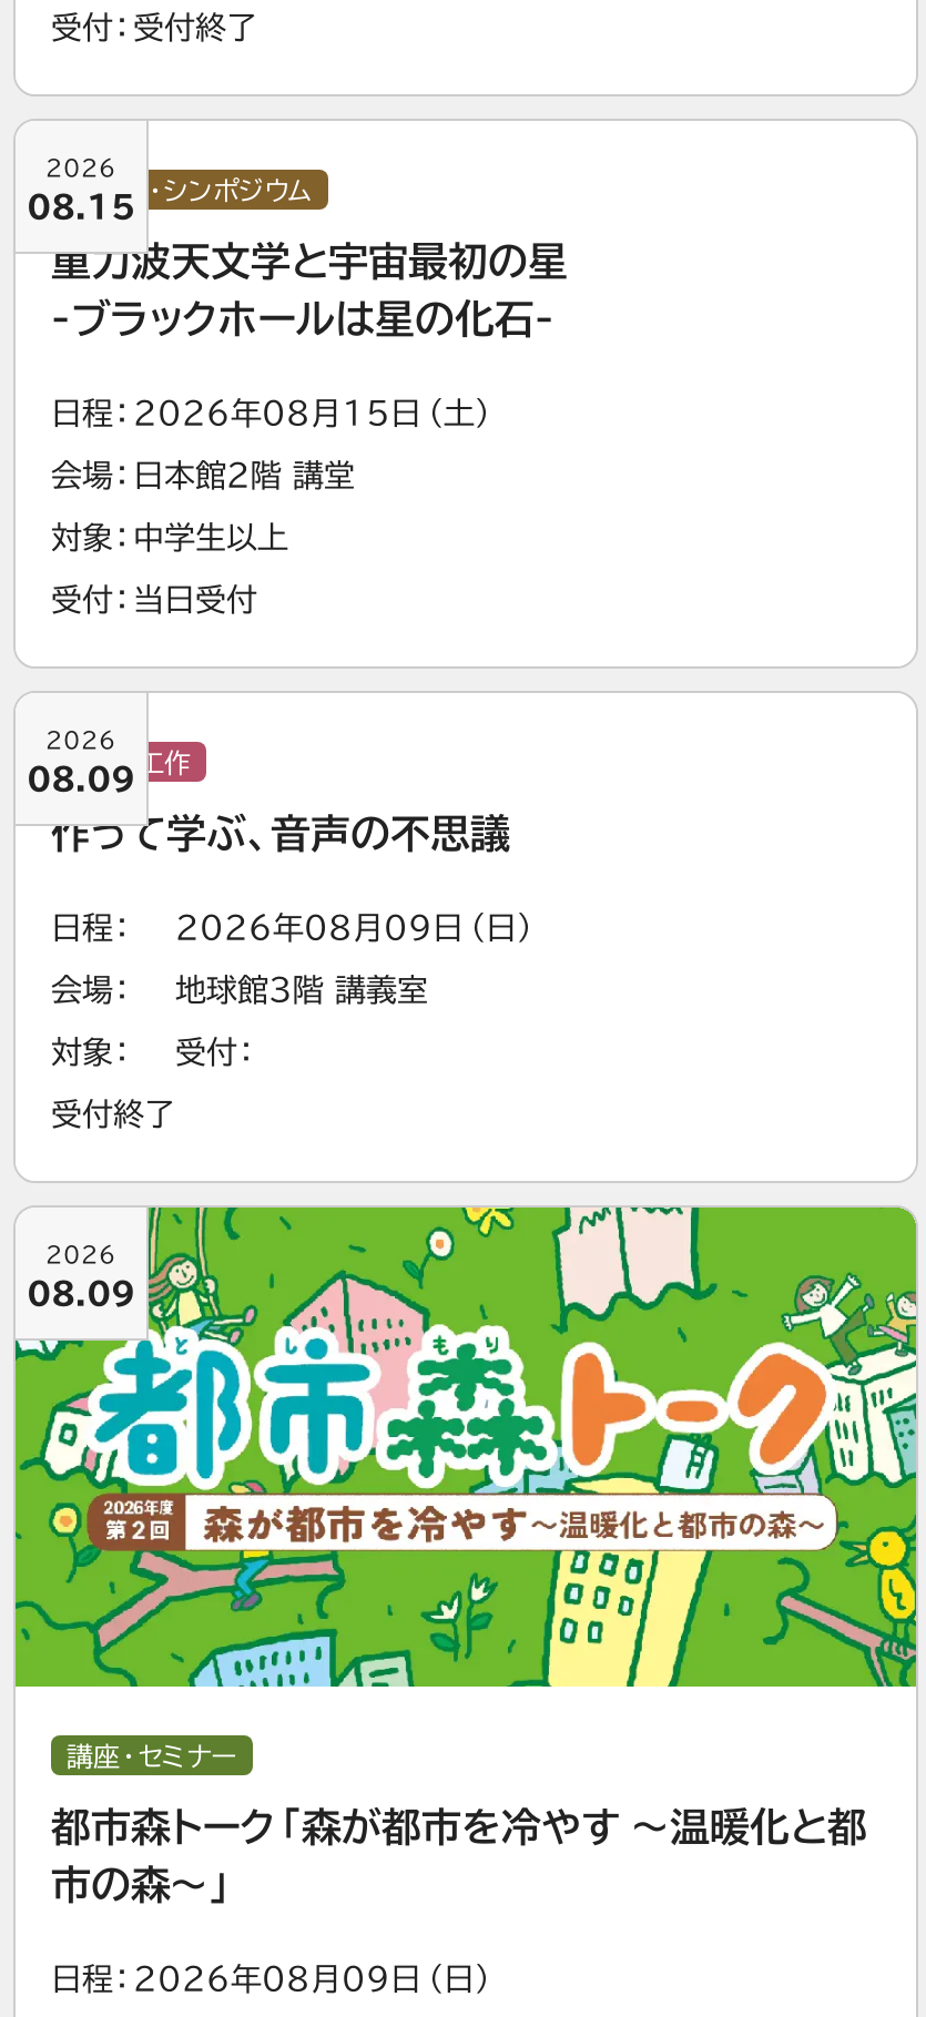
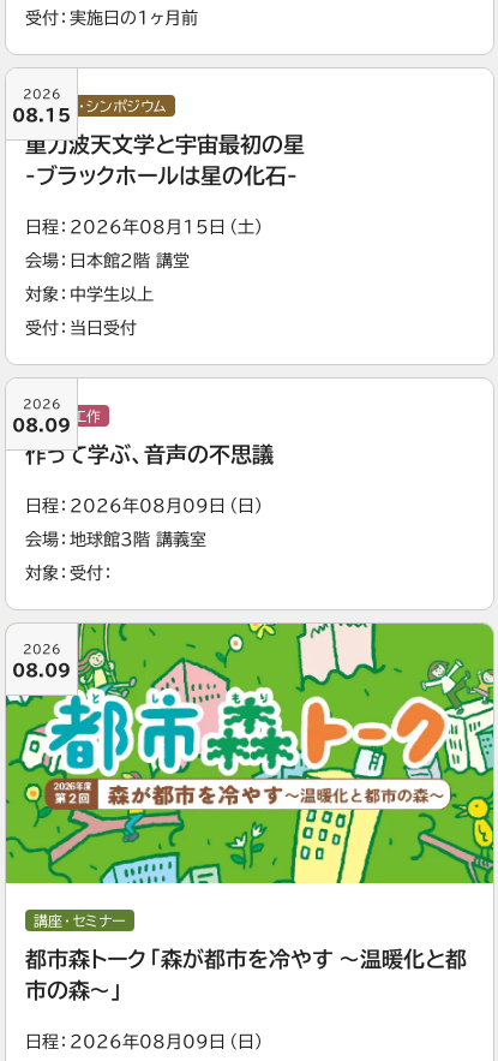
[133,12,257,43] 受付終了 -> [70,10,198,26] 実施日の1ヶ月前
[51,1099,175,1130] 受付終了 -> none

